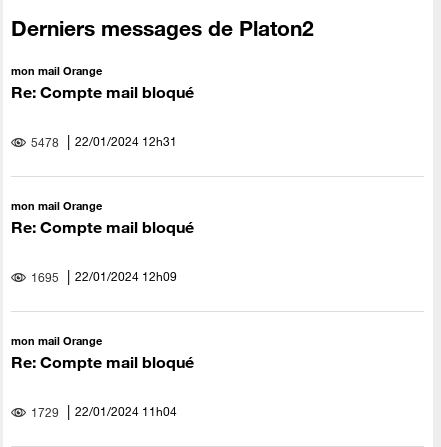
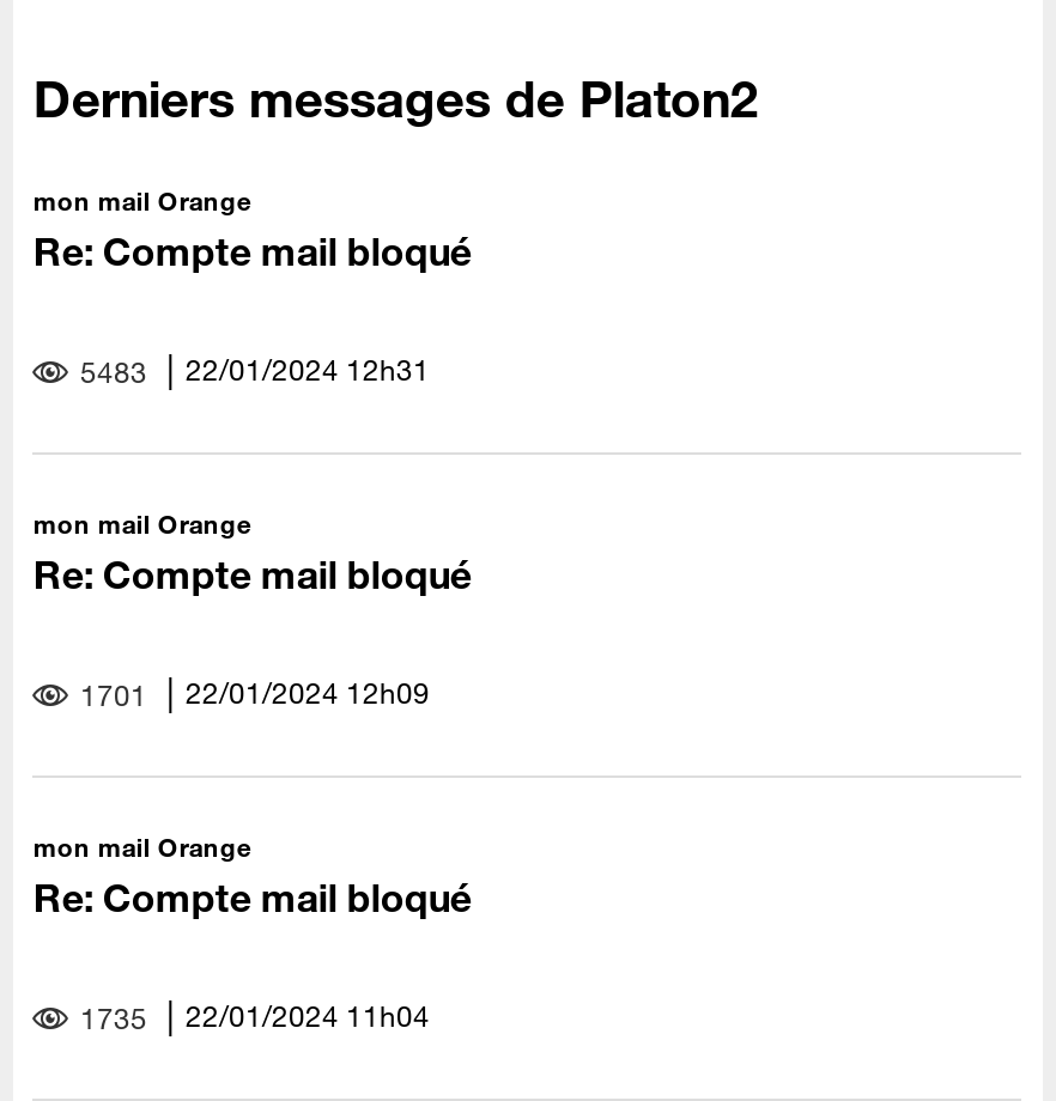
[28,133,177,150] 5478 22/01/2024 12h31 -> [73,349,430,389] 5483 22/01/2024 12h31
[28,268,177,285] 1695 22/01/2024 12h09 -> [73,672,430,712] 1701 22/01/2024 12h09
[28,402,177,419] 1729 22/01/2024 11h04 -> [73,994,430,1035] 1735 22/01/2024 11h04

